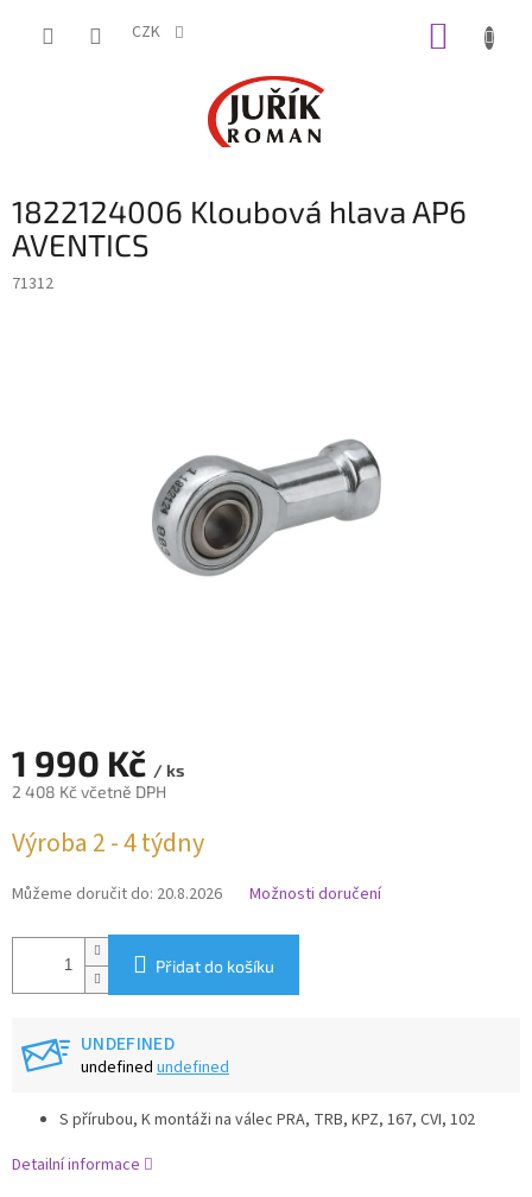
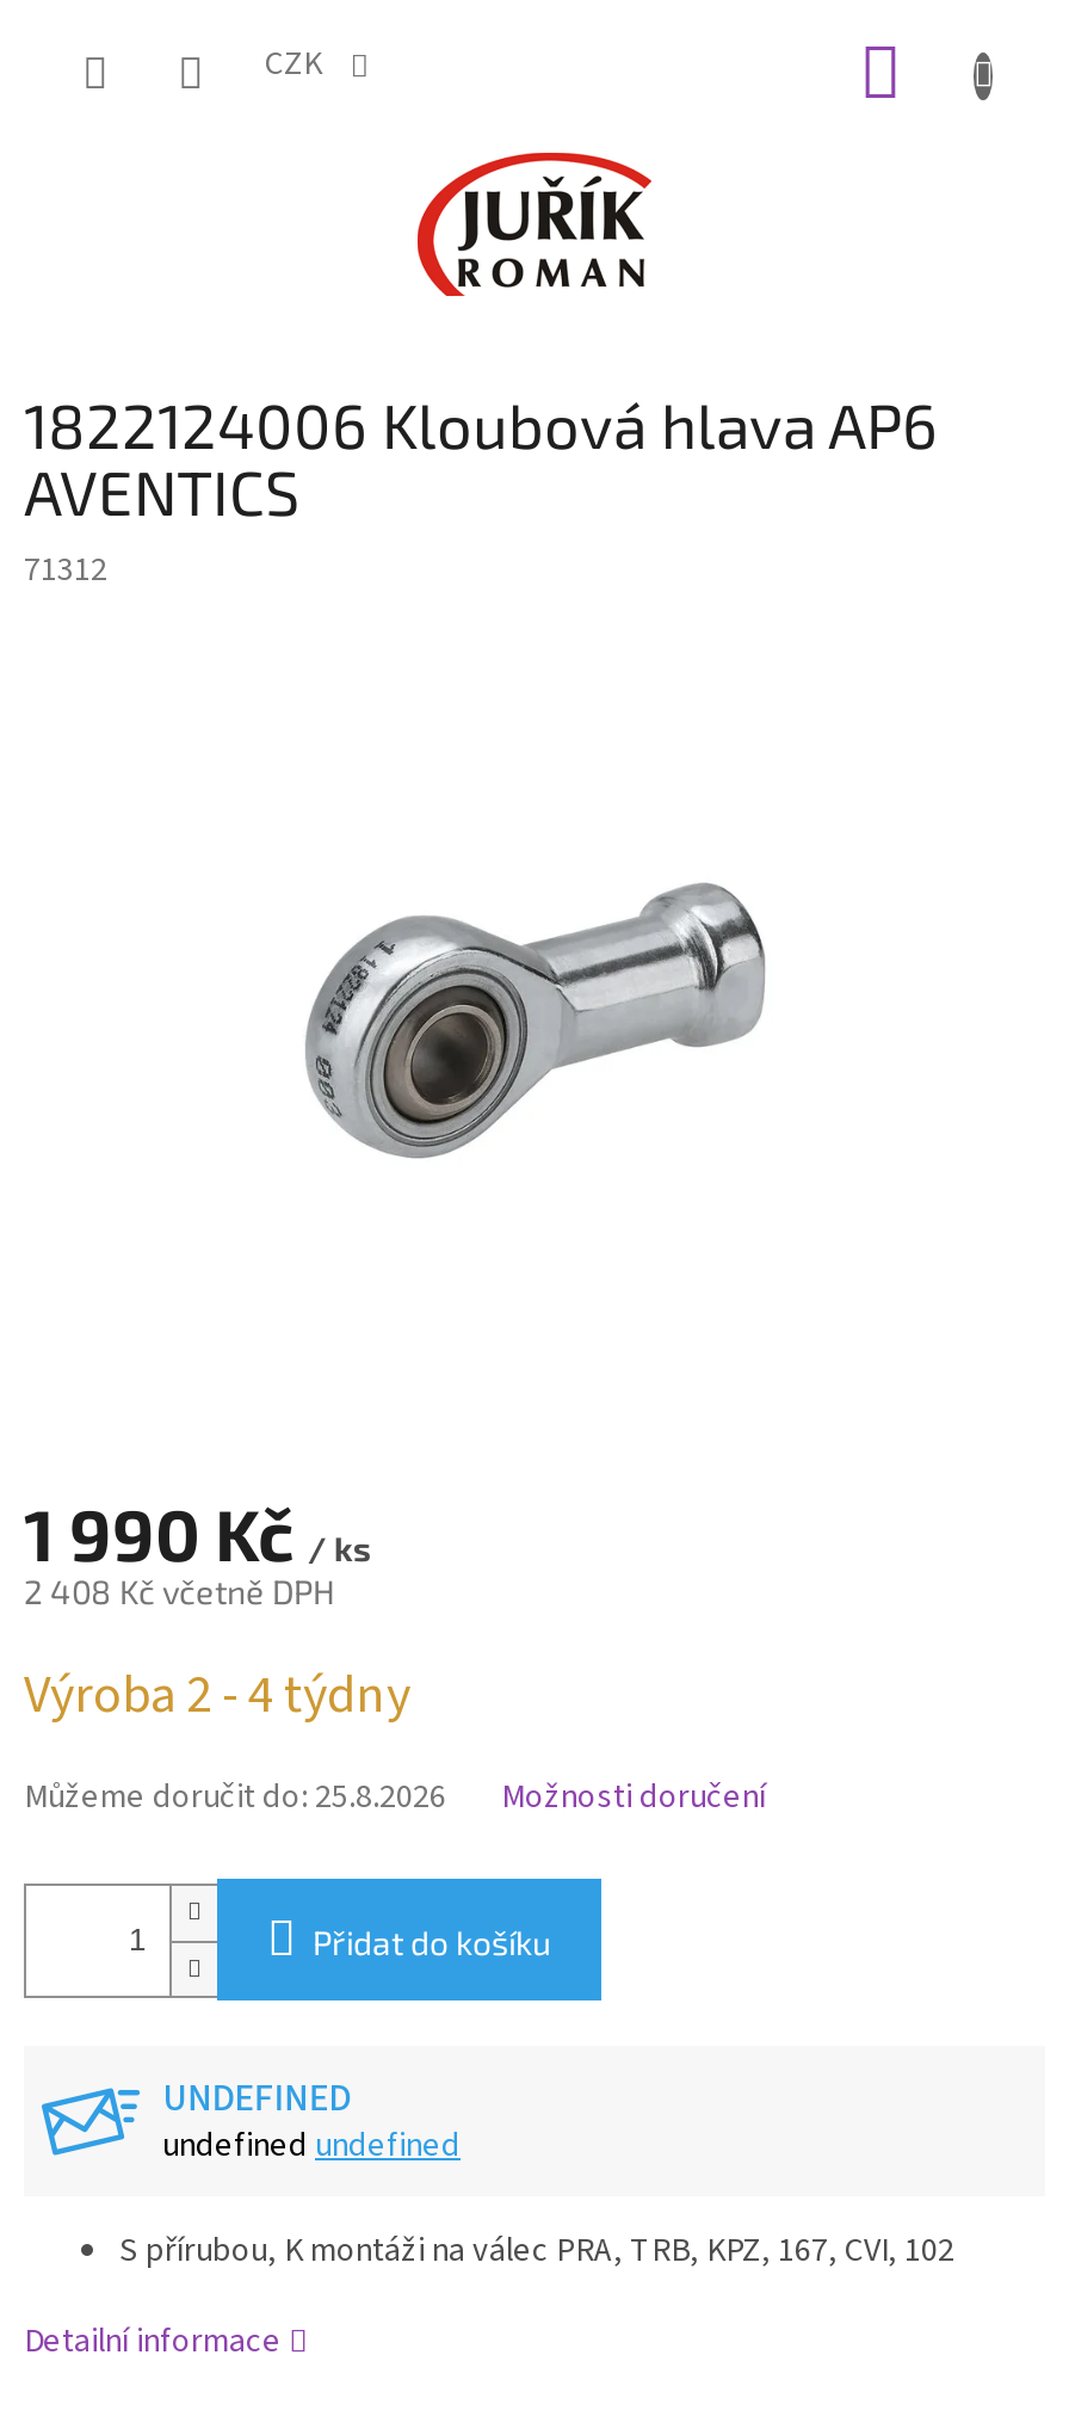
[12,883,222,907] Můžeme doručit do: 20.8.2026 -> [24,1775,446,1822] Můžeme doručit do: 25.8.2026

